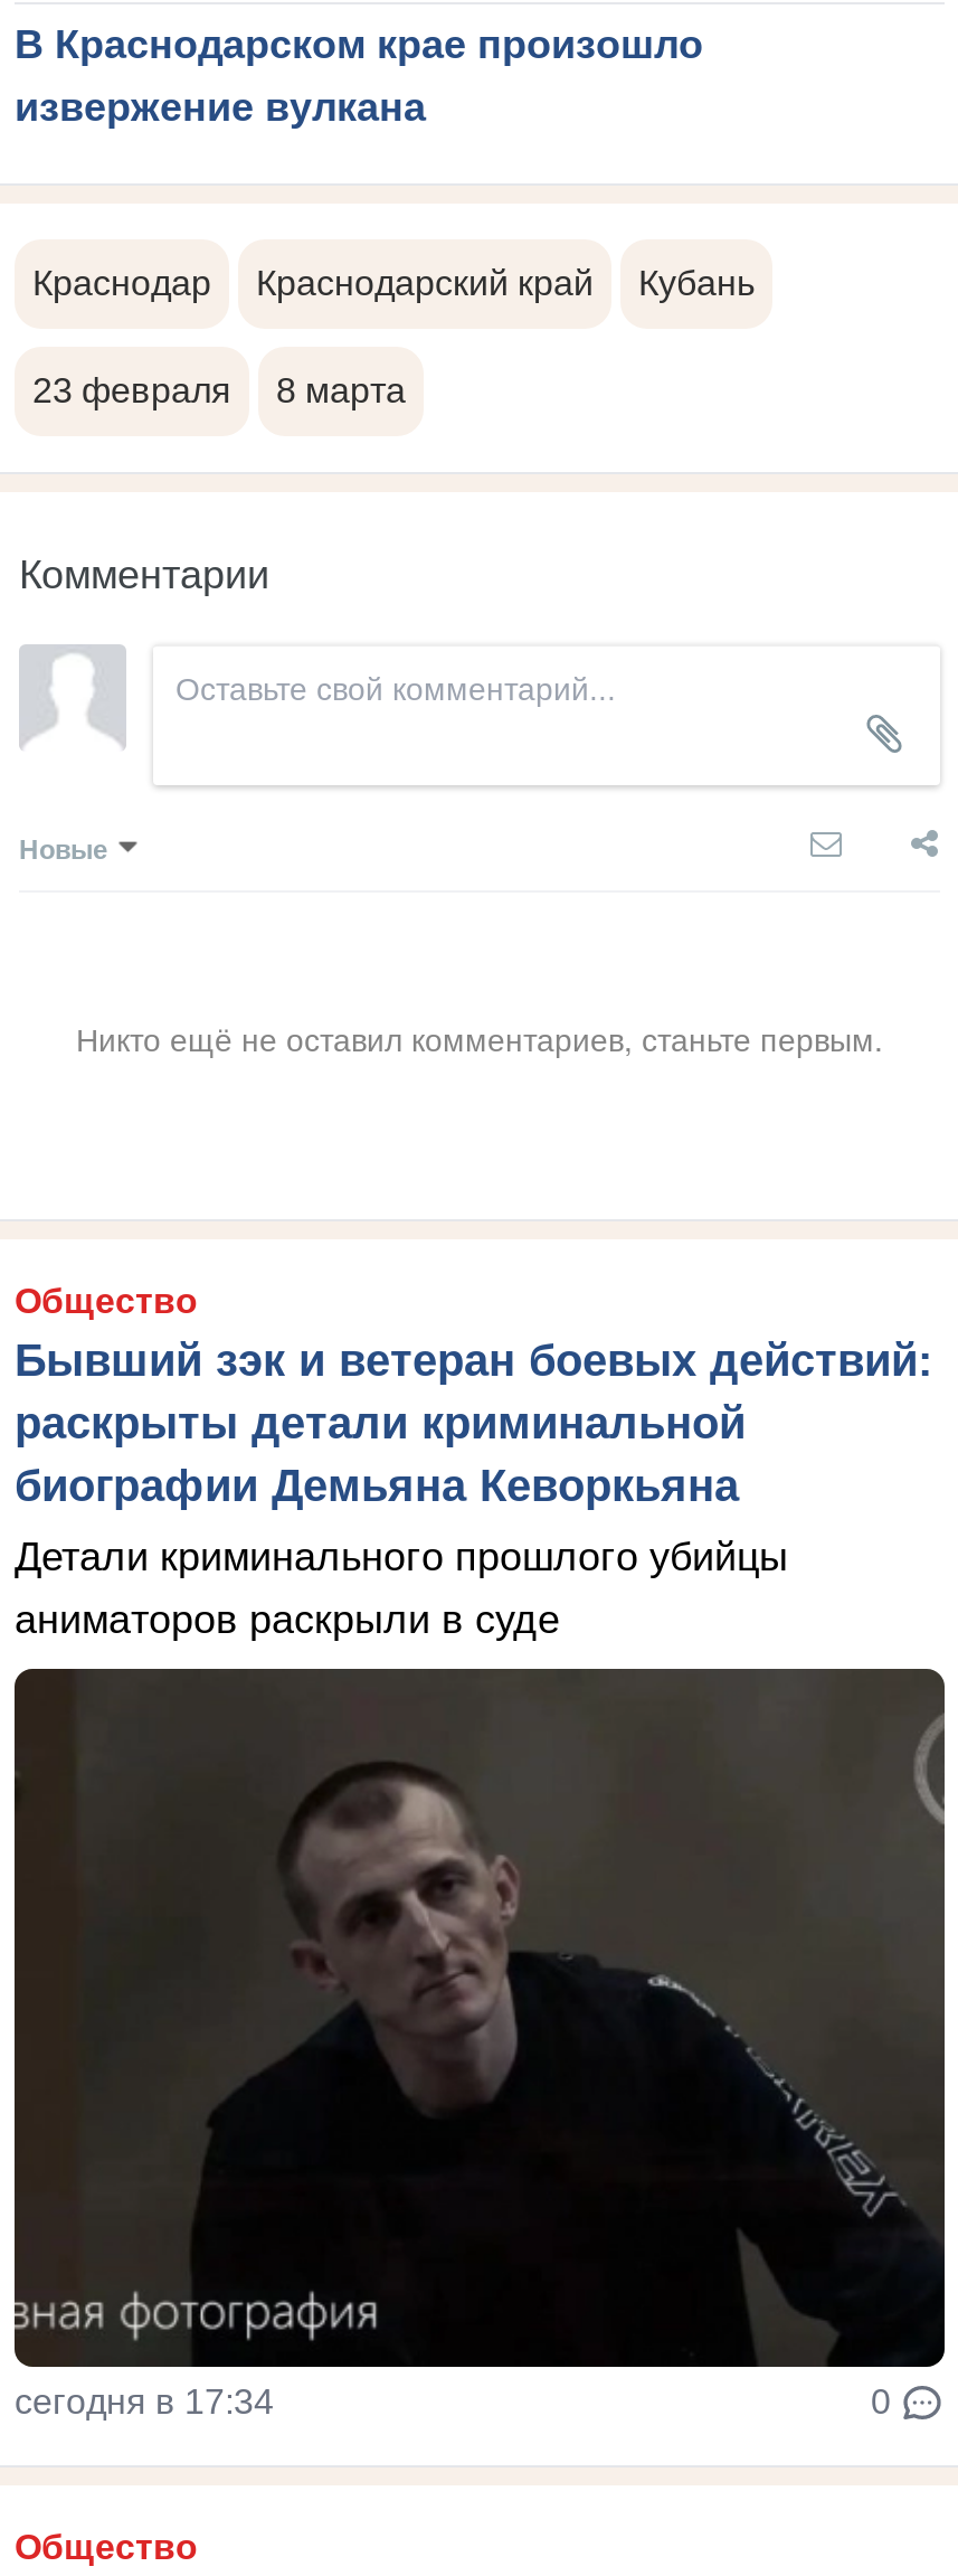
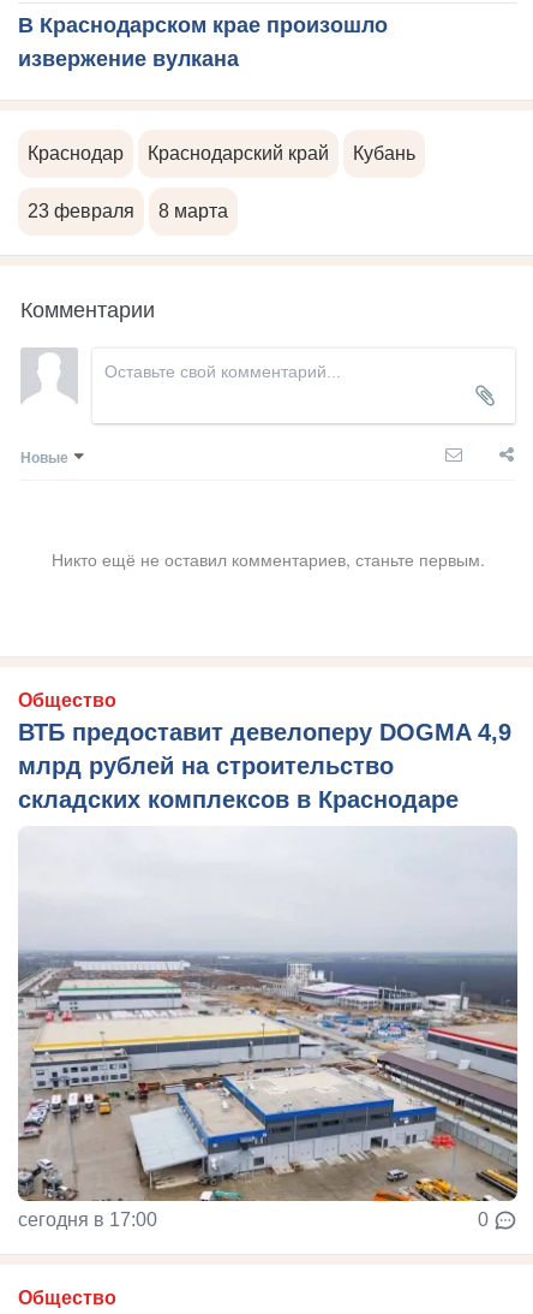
[15,1336,933,1643] Бывший зэк и ветеран боевых действий: | раскрыты детали криминальной | биографии Демьяна Кеворкьяна | Детали криминального прошлого убийцы | аниматоров раскрыли в суде -> [18,719,511,813] ВТБ предоставит девелоперу DOGMA 4,9 | млрд рублей на строительство | складских комплексов в Краснодаре
[12,1667,947,2421] [image] | сегодня в 17:34 -> [17,826,519,1230] [image] | сегодня в 17:00

